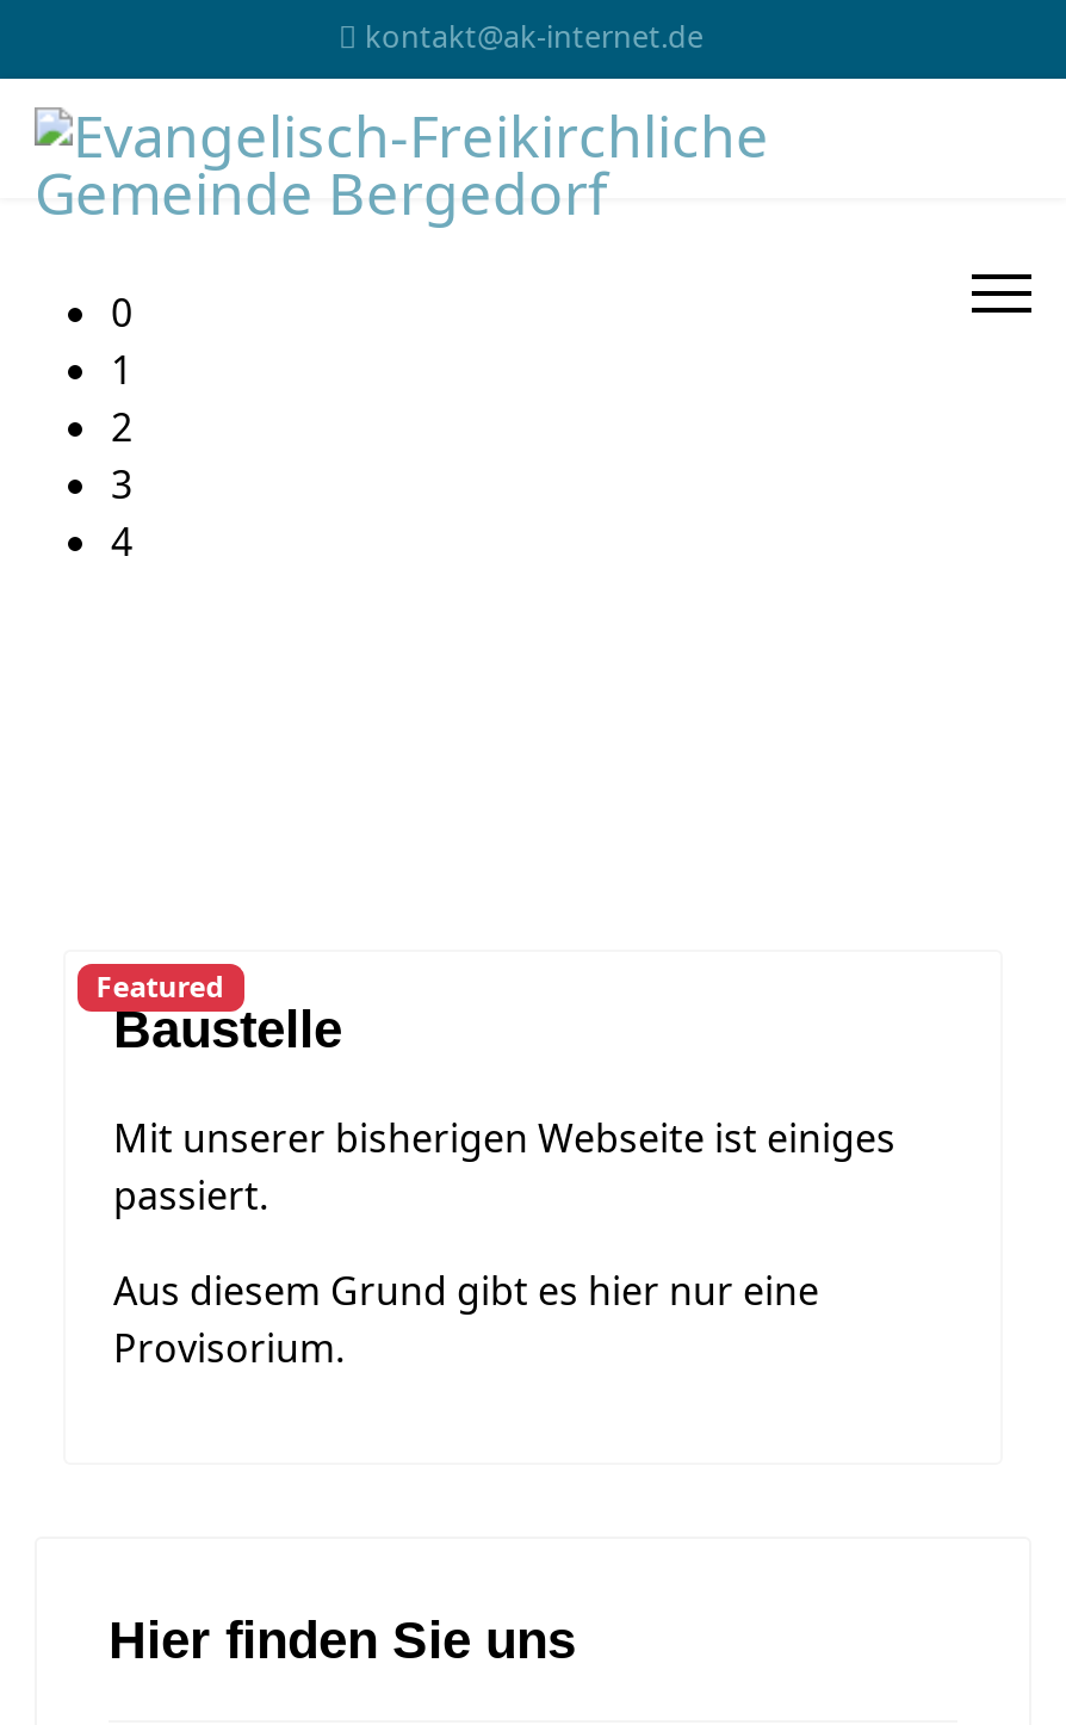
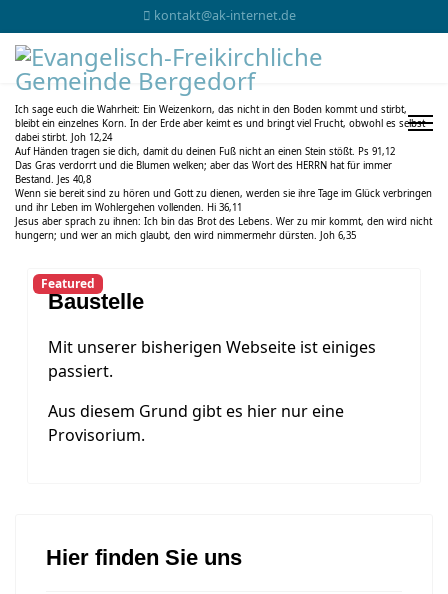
[111,286,132,568] 0 | 1 | 2 | 3 | 4 -> [15,103,432,242] Ich sage euch die Wahrheit: Ein Weizenkorn, das nicht in den Boden kommt und stirbt, | bleibt ein einzelnes Korn. In der Erde aber keimt es und bringt viel Frucht, obwohl es selbst | dabei stirbt. Joh 12,24 | Auf Händen tragen sie dich, damit du deinen Fuß nicht an einen Stein stößt. Ps 91,12 | Das Gras verdorrt und die Blumen welken; aber das Wort des HERRN hat für immer | Bestand. Jes 40,8 | Wenn sie bereit sind zu hören und Gott zu dienen, werden sie ihre Tage im Glück verbringen | und ihr Leben im Wohlergehen vollenden. Hi 36,11 | Jesus aber sprach zu ihnen: Ich bin das Brot des Lebens. Wer zu mir kommt, den wird nicht | hungern; und wer an mich glaubt, den wird nimmermehr dürsten. Joh 6,35

